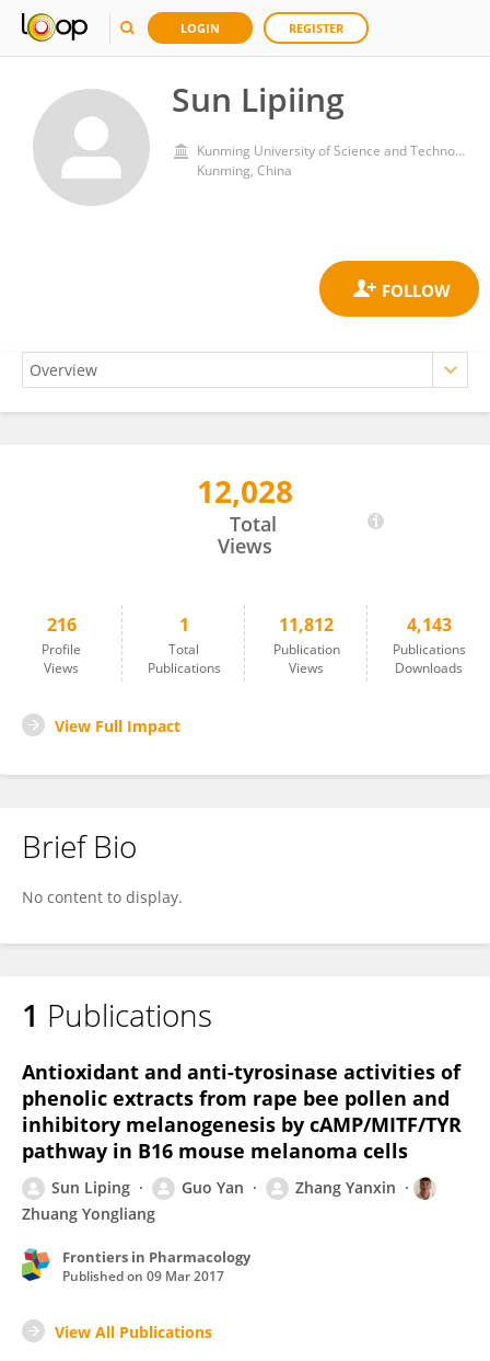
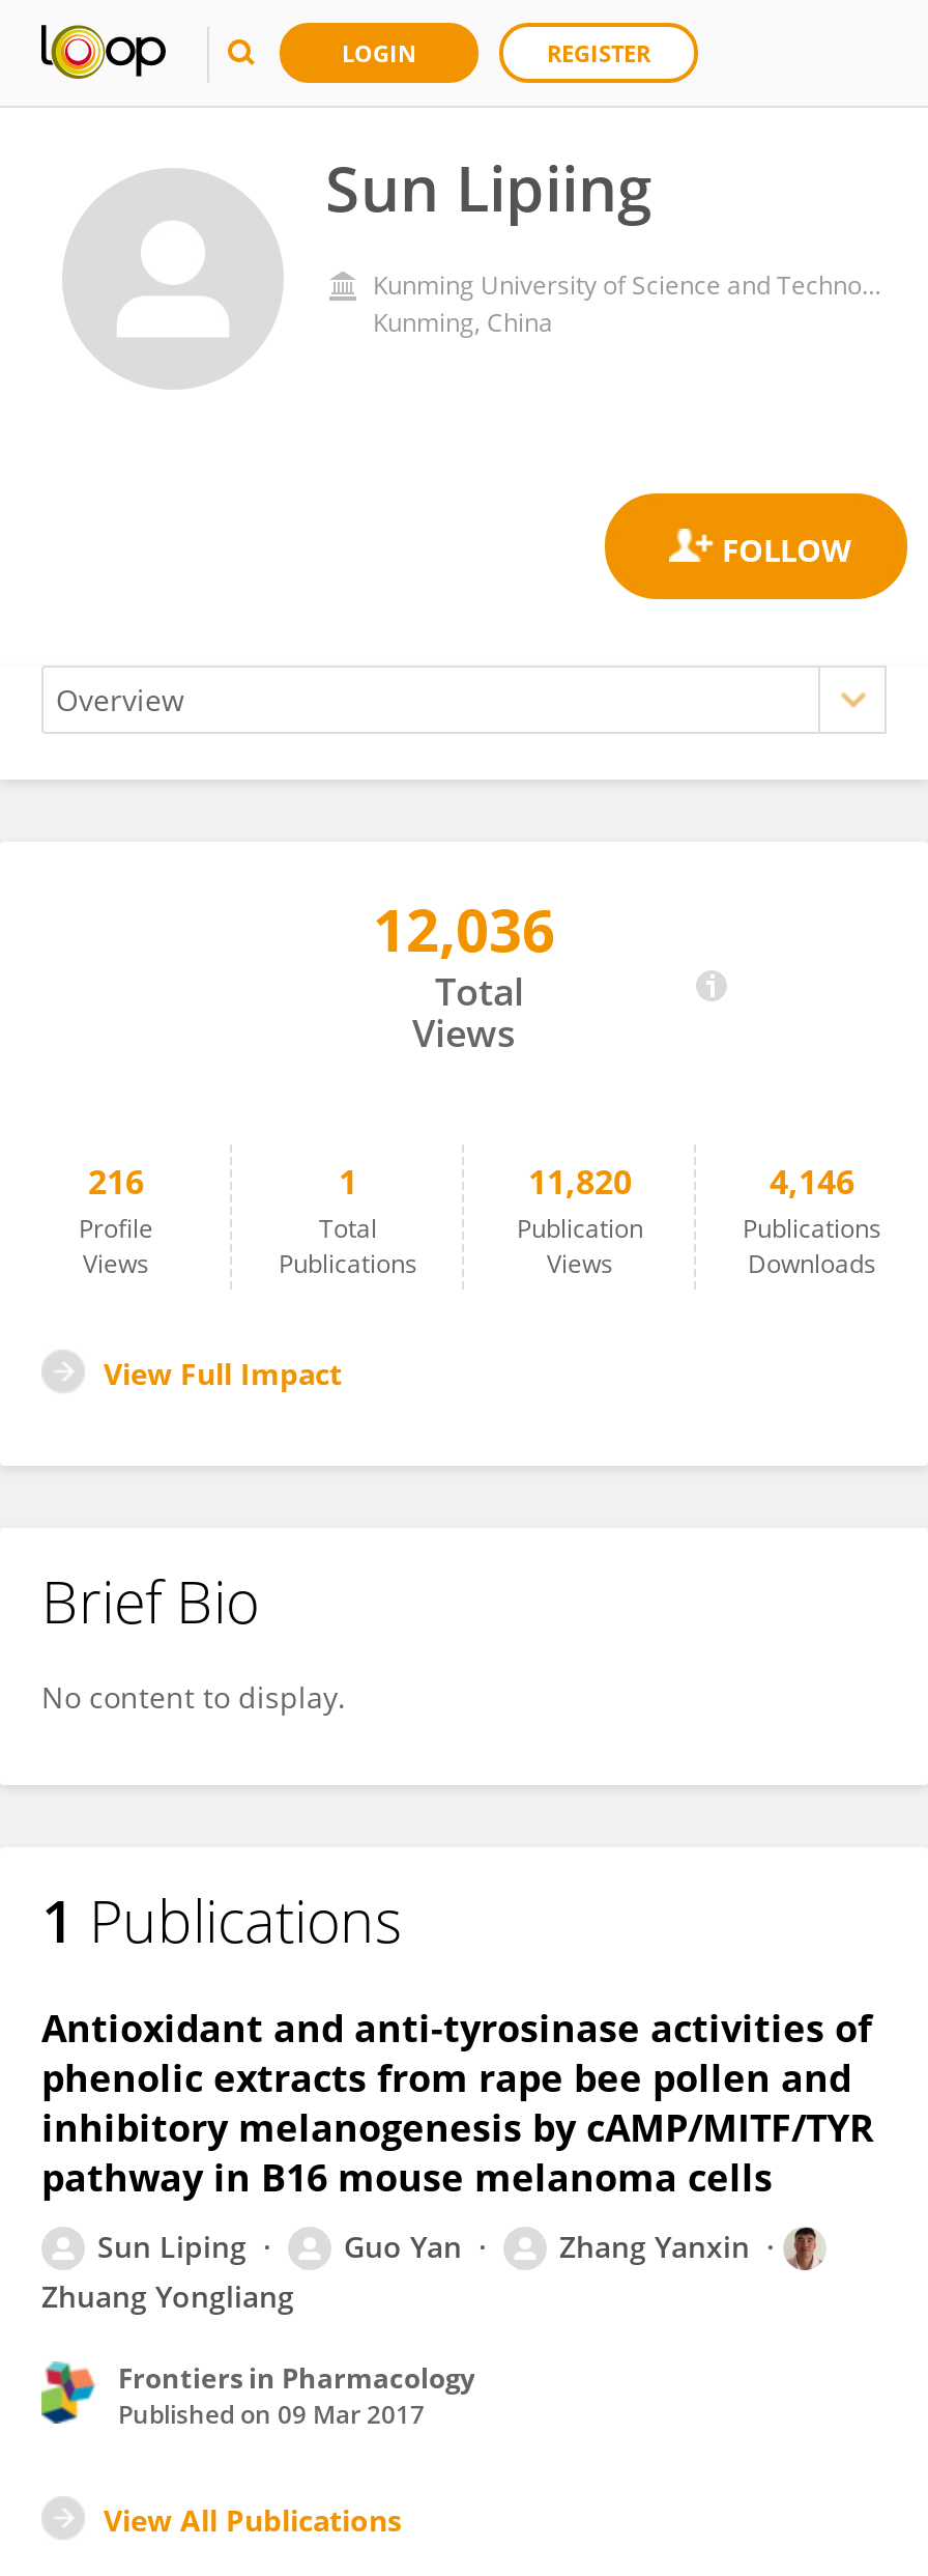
[197,470,293,512] 12,028 -> [373,889,555,968] 12,036
[279,613,334,637] 11,812 -> [528,1159,632,1205] 11,820
[406,613,451,637] 4,143 -> [770,1159,854,1205] 4,146

